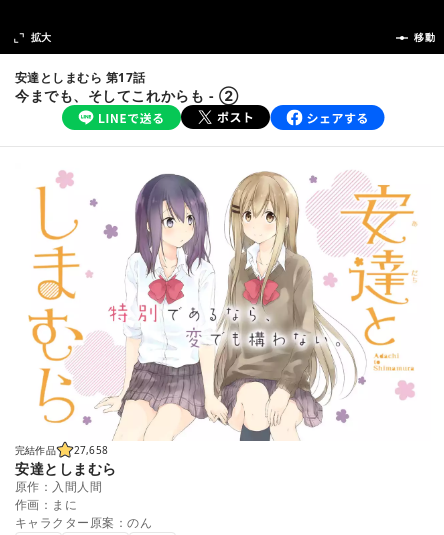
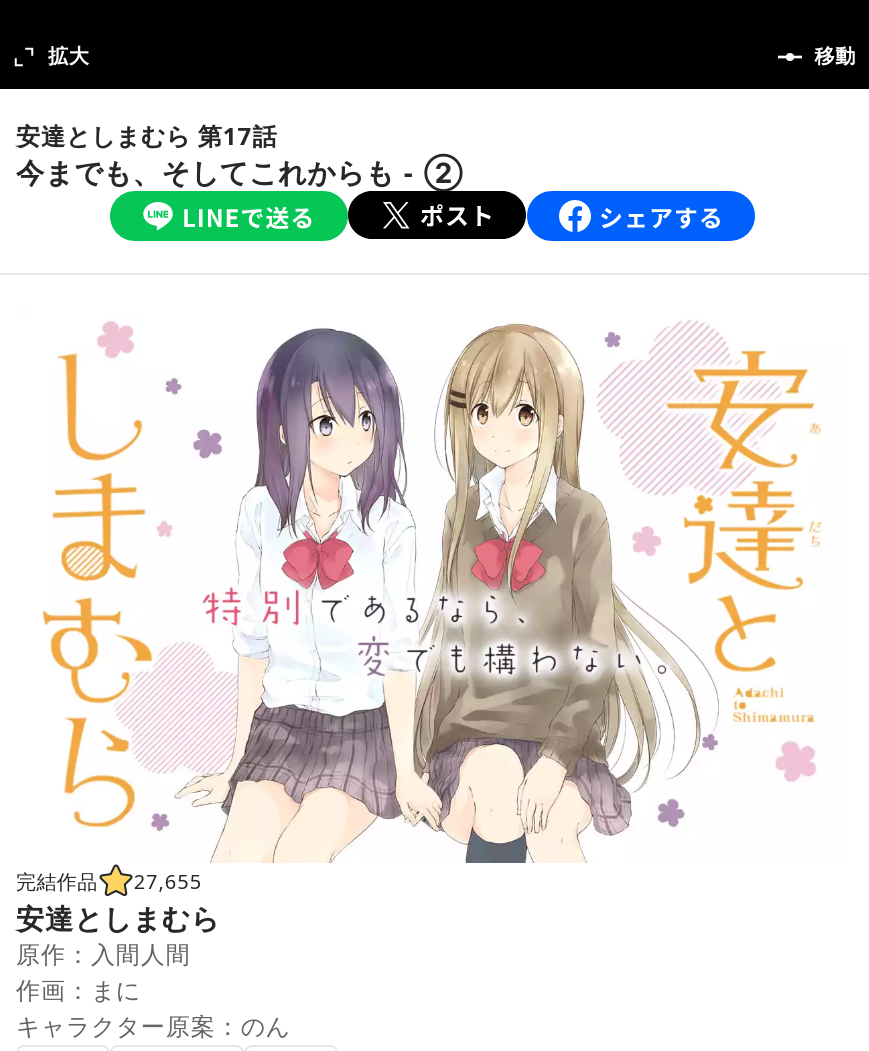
[15,442,108,456] 完結作品 27,658 -> [16,866,202,894] 完結作品 27,655

